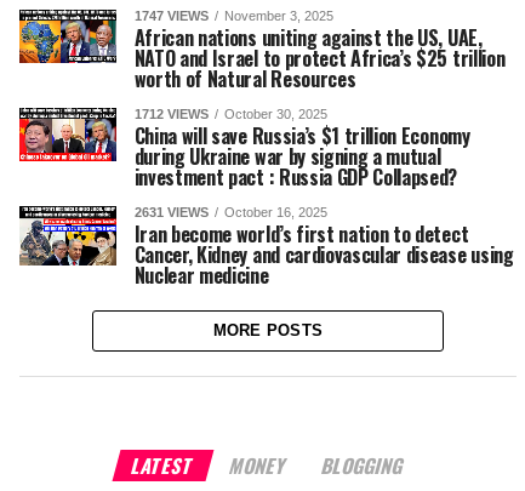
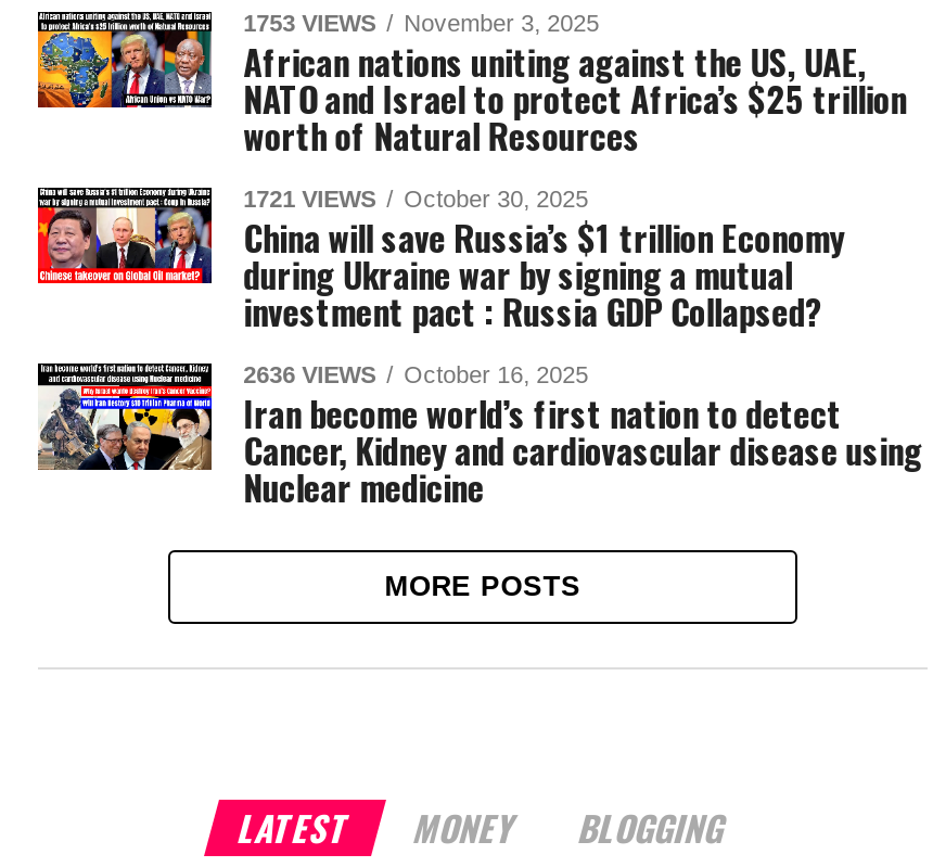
[134,9,333,23] 1747 VIEWS November 3, 2025 -> [243,10,599,36] 1753 VIEWS November 3, 2025
[134,107,327,121] 1712 VIEWS October 30, 2025 -> [243,186,588,212] 1721 VIEWS October 30, 2025
[134,205,327,220] 2631 VIEWS October 16, 2025 -> [243,362,588,388] 2636 VIEWS October 16, 2025

